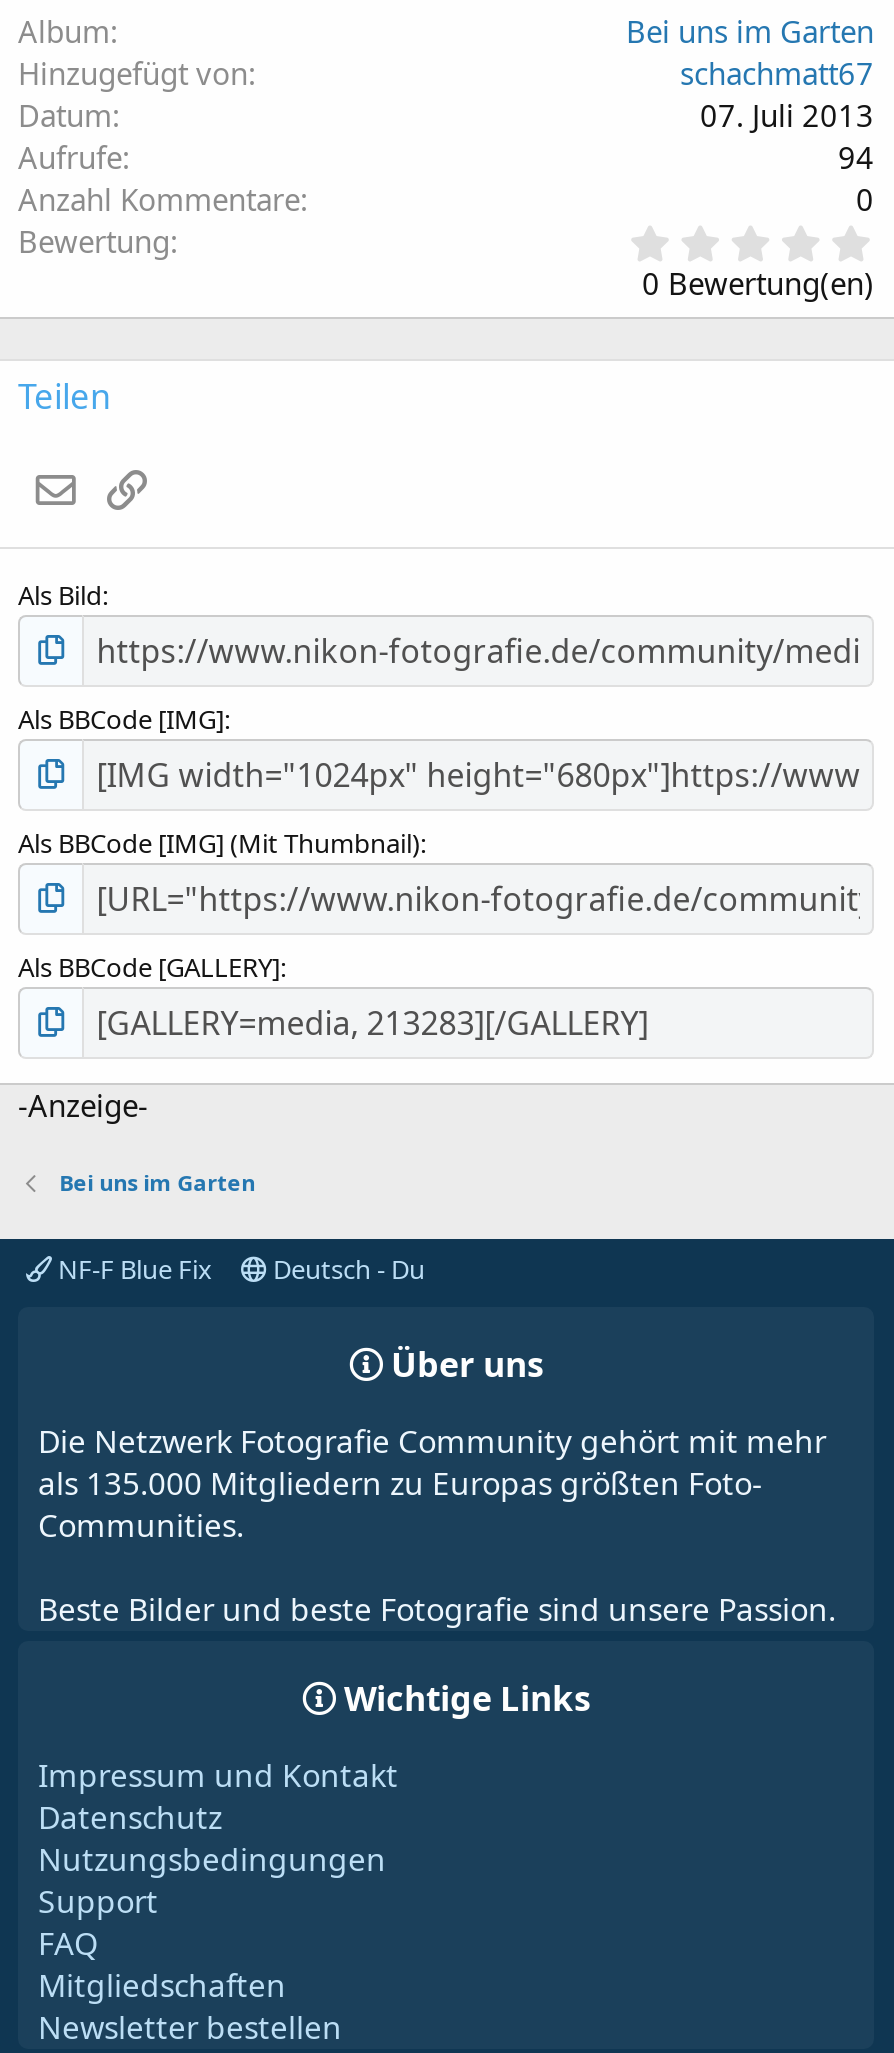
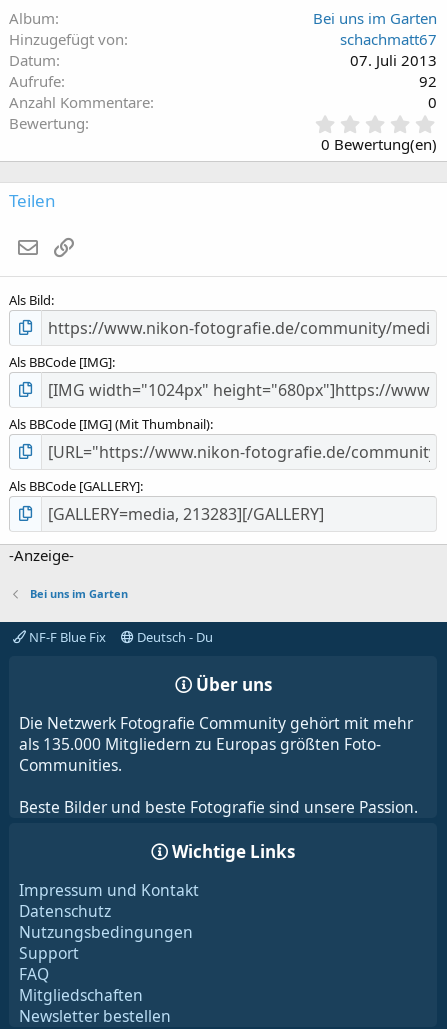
[838,137,874,177] 94 -> [419,71,437,91] 92

